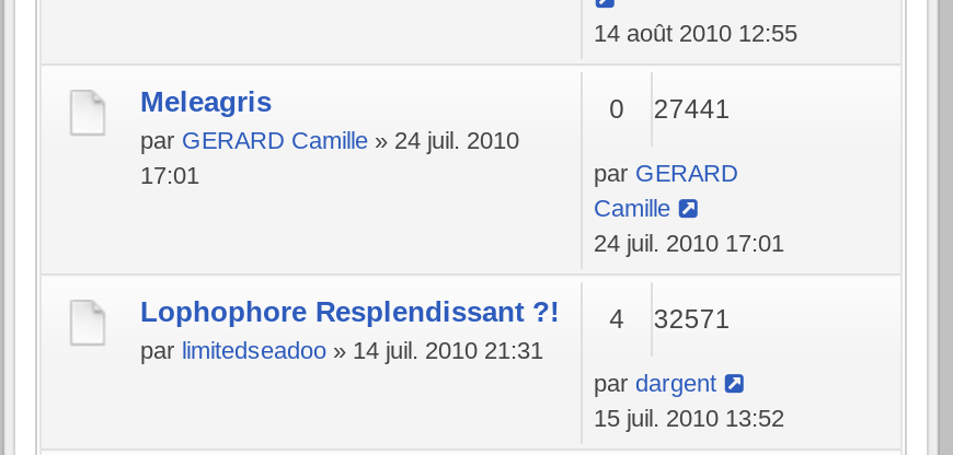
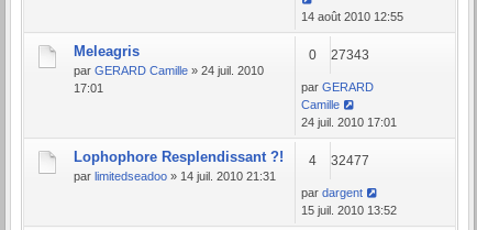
[609,94,730,125] 0 27441 -> [309,48,370,63] 0 27343
[140,296,730,335] Lophophore Resplendissant ?! 4 32571 -> [74,149,370,169] Lophophore Resplendissant ?! 4 32477

